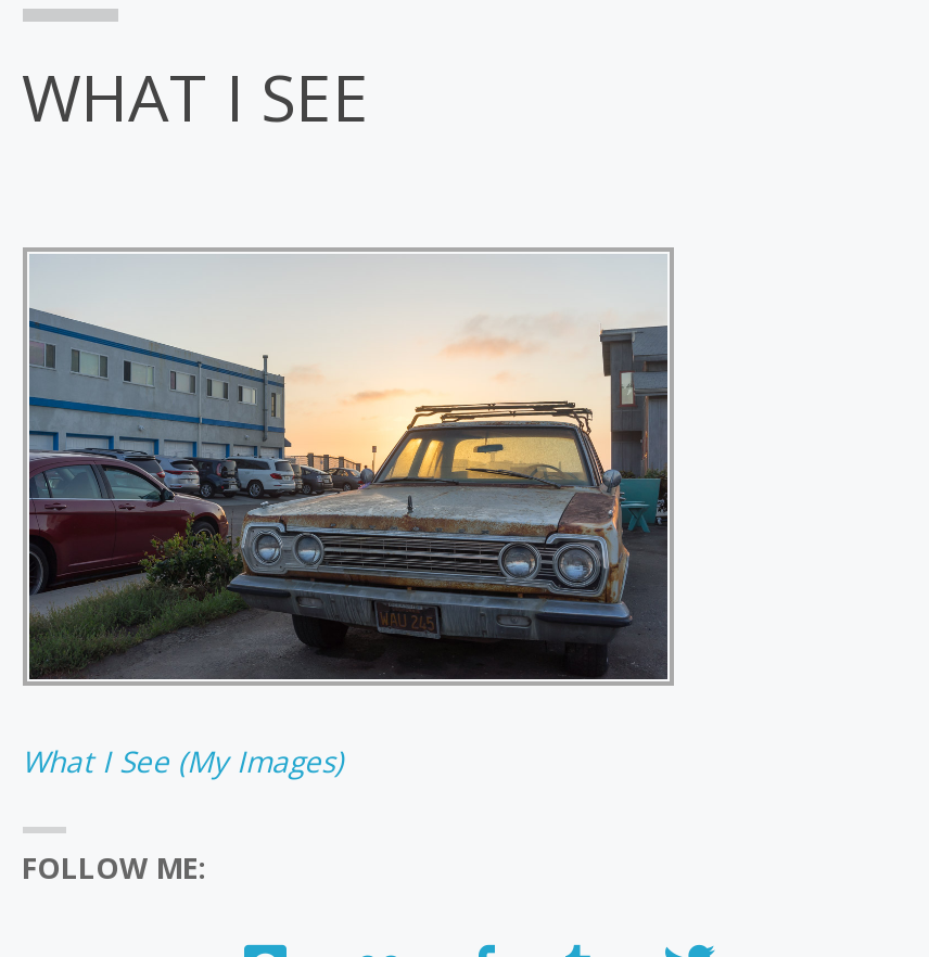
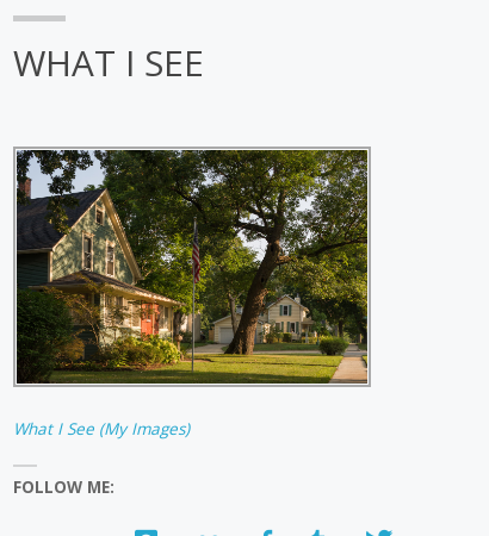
[29,252,670,679] [image] -> [16,149,369,384] [image]

